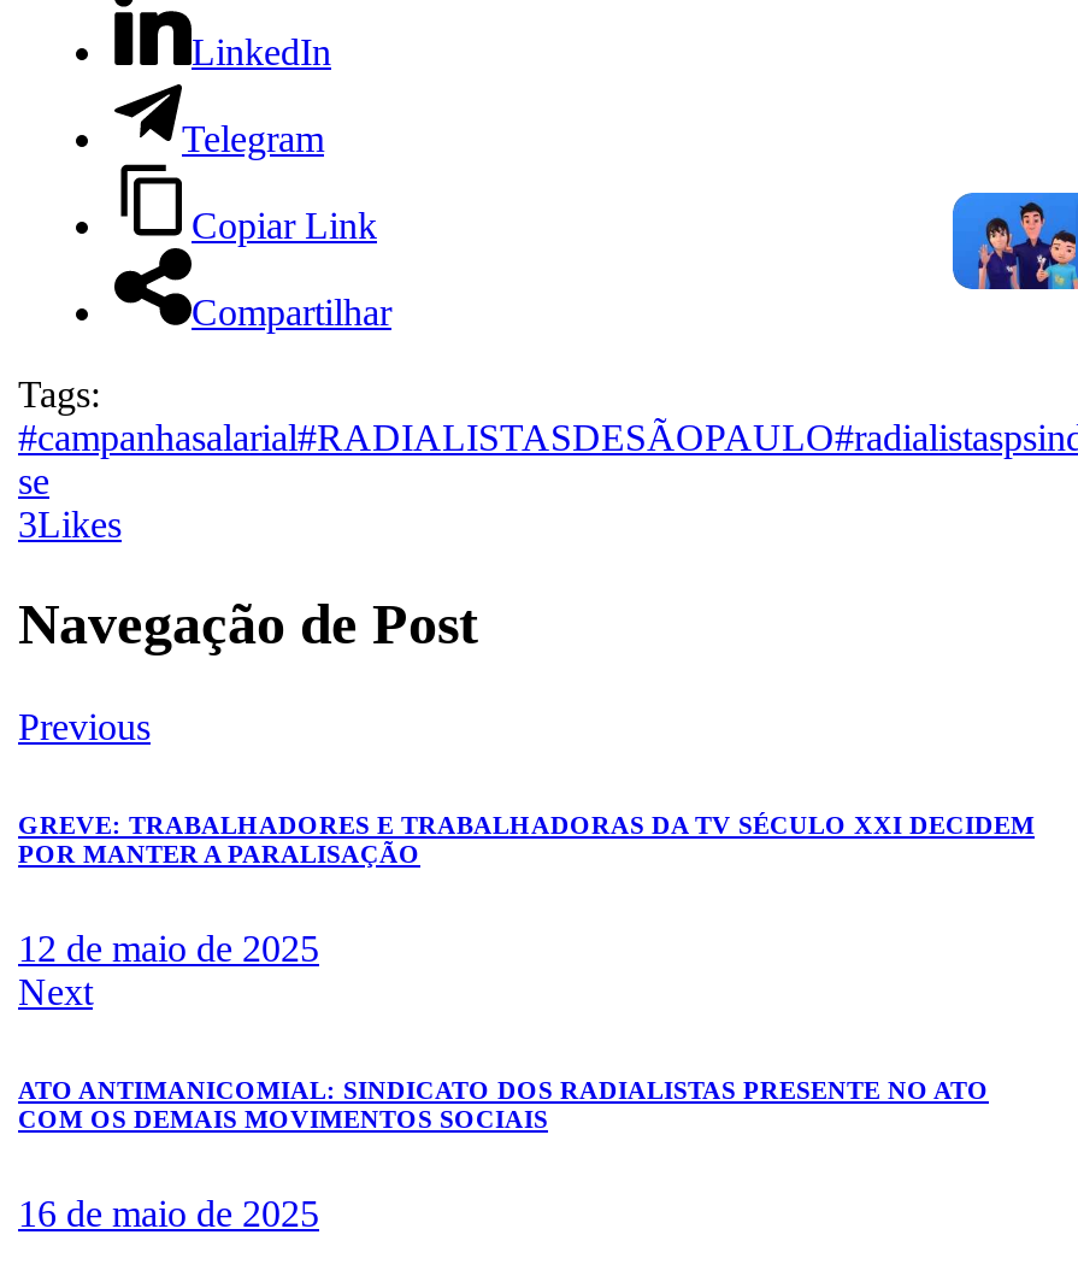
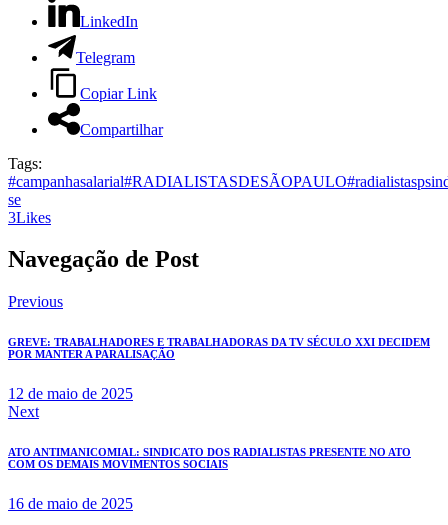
[950,190,1071,292] [image] -> none

